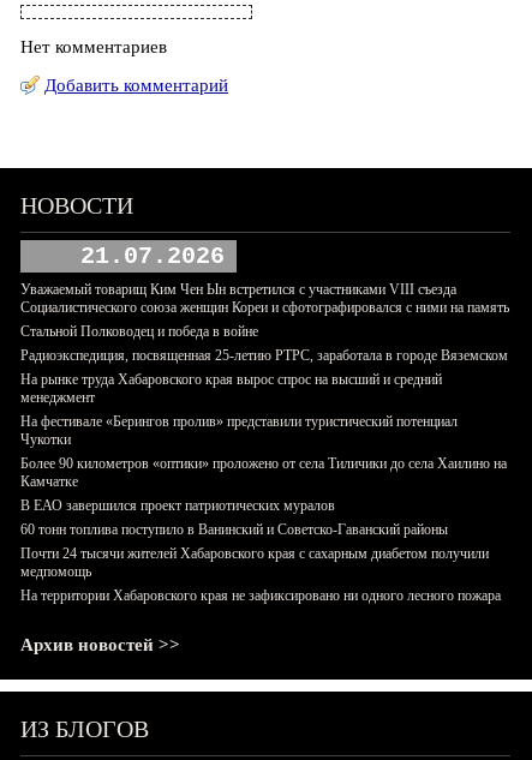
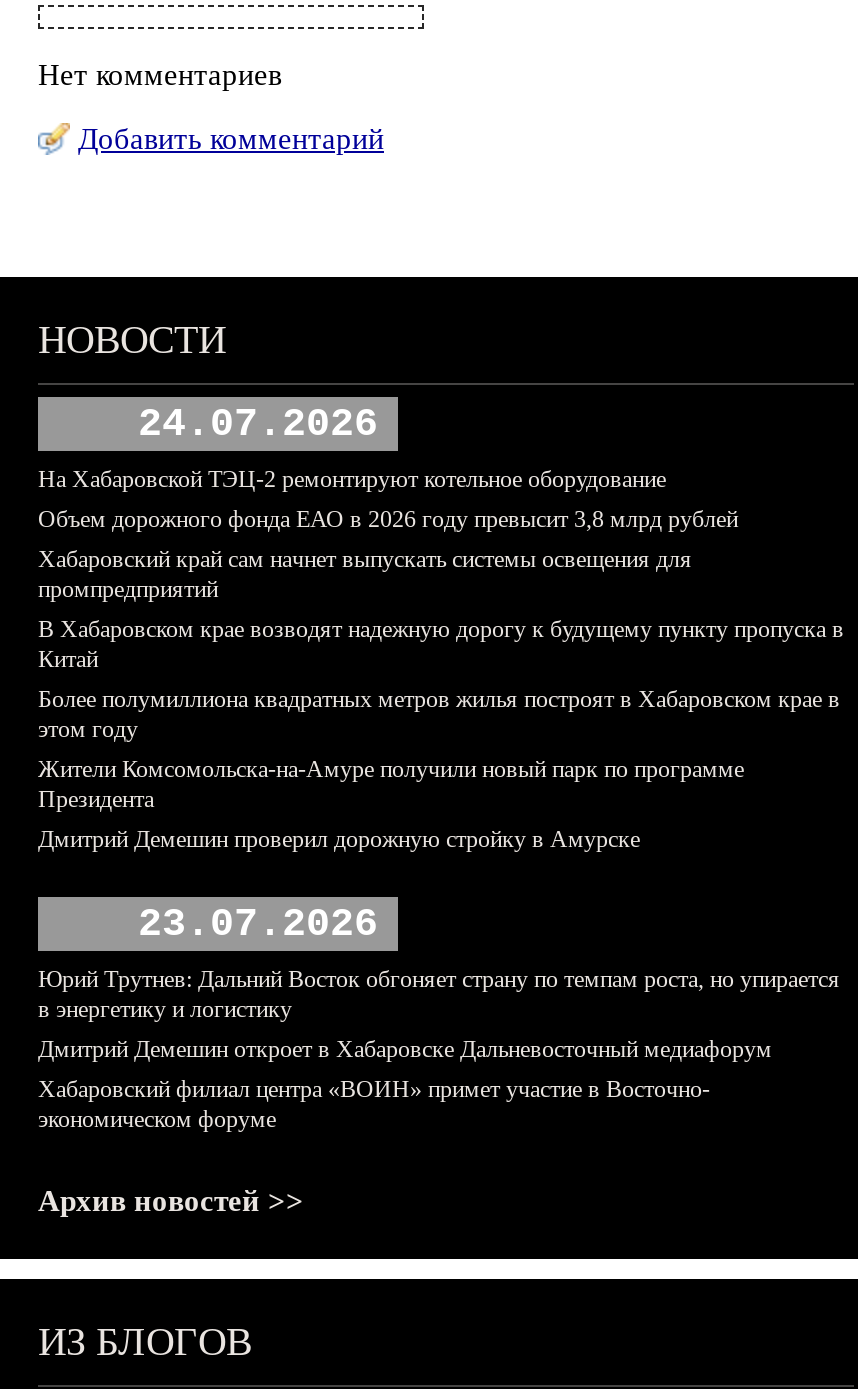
[20,243,509,604] 21.07.2026 | Уважаемый товарищ Ким Чен Ын встретился с участниками VIII съезда | Социалистического союза женщин Кореи и сфотографировался с ними на память | Стальной Полководец и победа в войне | Радиоэкспедиция, посвященная 25-летию РТРС, заработала в городе Вяземском | На рынке труда Хабаровского края вырос спрос на высший и средний | менеджмент | На фестивале «Берингов пролив» представили туристический потенциал | Чукотки | Более 90 километров «оптики» проложено от села Тиличики до села Хаилино на | Камчатке | В ЕАО завершился проект патриотических муралов | 60 тонн топлива поступило в Ванинский и Советско-Гаванский районы | Почти 24 тысячи жителей Хабаровского края с сахарным диабетом получили | медпомощь | На территории Хабаровского края не зафиксировано ни одного лесного пожара -> [38,401,844,1133] 24.07.2026 | На Хабаровской ТЭЦ-2 ремонтируют котельное оборудование | Объем дорожного фонда ЕАО в 2026 году превысит 3,8 млрд рублей | Хабаровский край сам начнет выпускать системы освещения для | промпредприятий | В Хабаровском крае возводят надежную дорогу к будущему пункту пропуска в | Китай | Более полумиллиона квадратных метров жилья построят в Хабаровском крае в | этом году | Жители Комсомольска-на-Амуре получили новый парк по программе | Президента | Дмитрий Демешин проверил дорожную стройку в Амурске | 23.07.2026 | Юрий Трутнев: Дальний Восток обгоняет страну по темпам роста, но упирается | в энергетику и логистику | Дмитрий Демешин откроет в Хабаровске Дальневосточный медиафорум | Хабаровский филиал центра «ВОИН» примет участие в Восточно- | экономическом форуме

